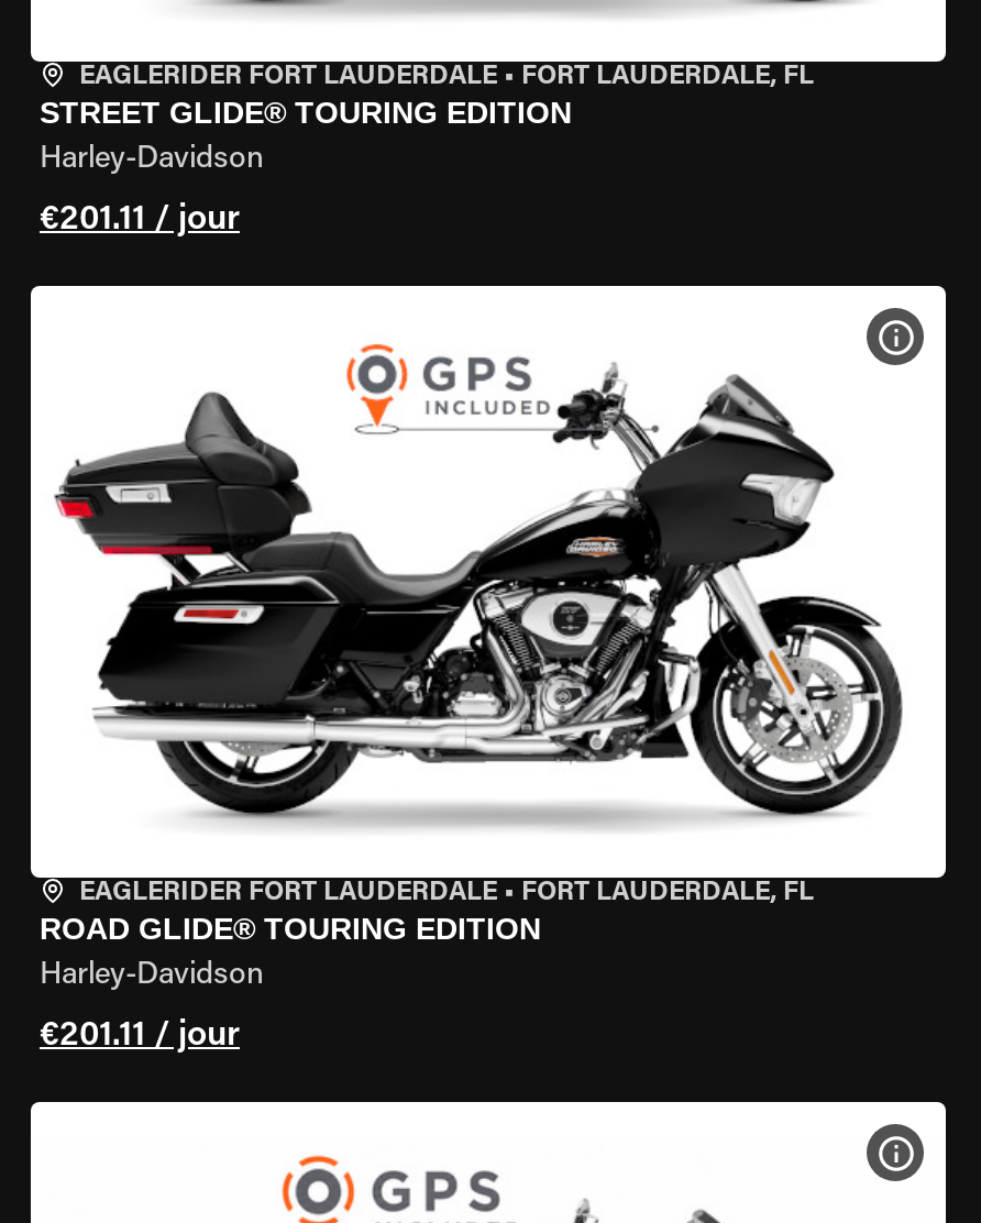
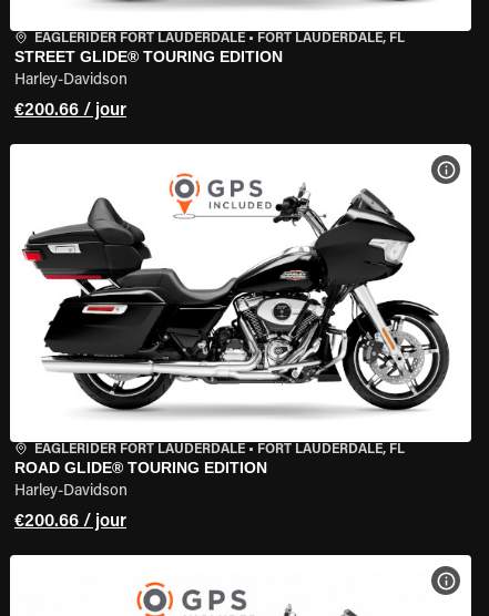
[40,202,240,238] €201.11 / jour -> [14,102,126,120] €200.66 / jour
[40,1018,240,1054] €201.11 / jour -> [14,513,126,531] €200.66 / jour

